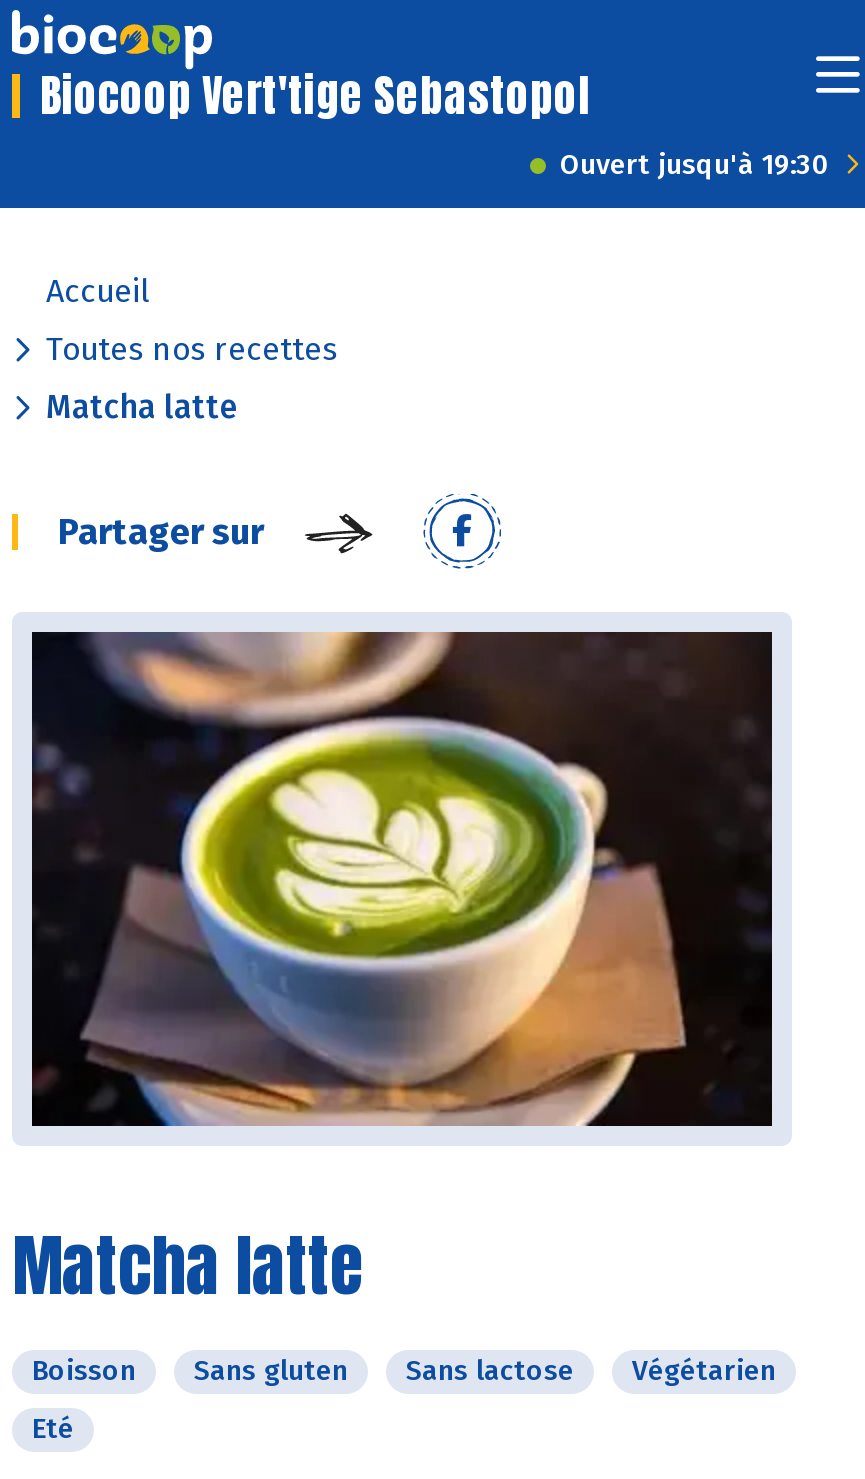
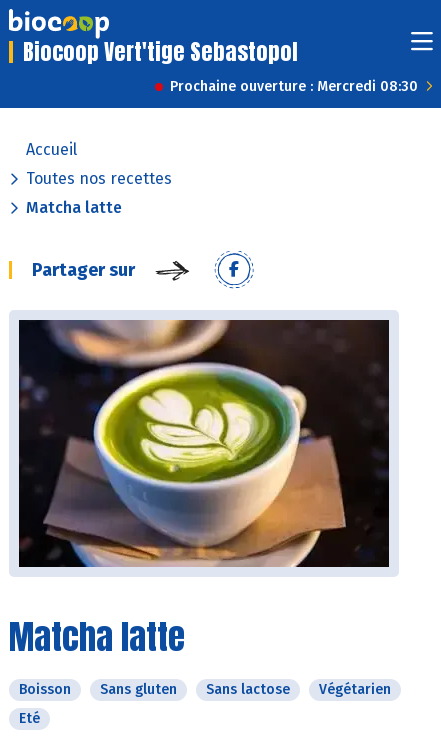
[560,148,830,182] Ouvert jusqu'à 19:30 -> [170,78,418,95] Prochaine ouverture : Mercredi 08:30

